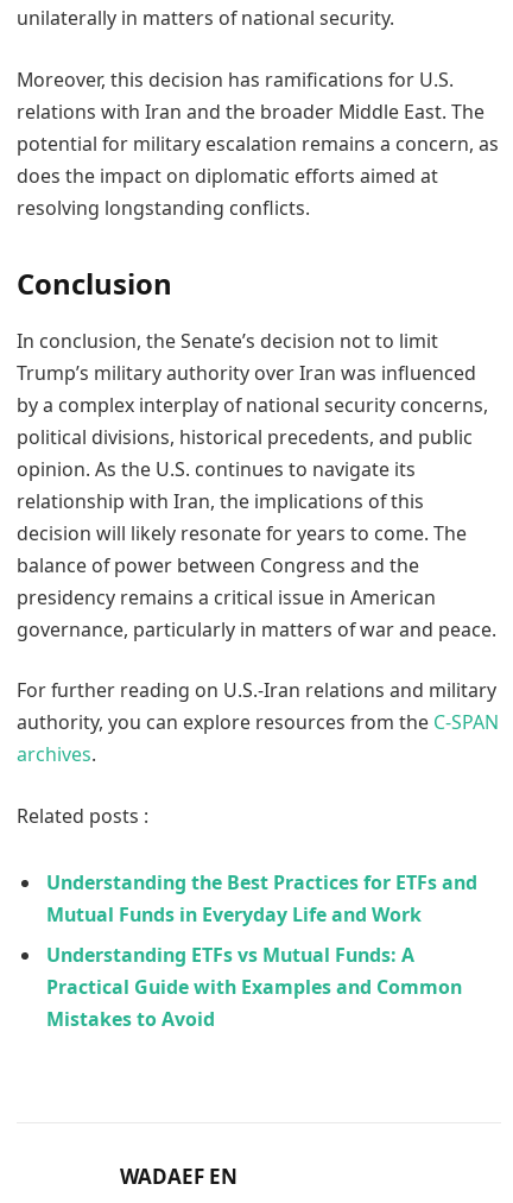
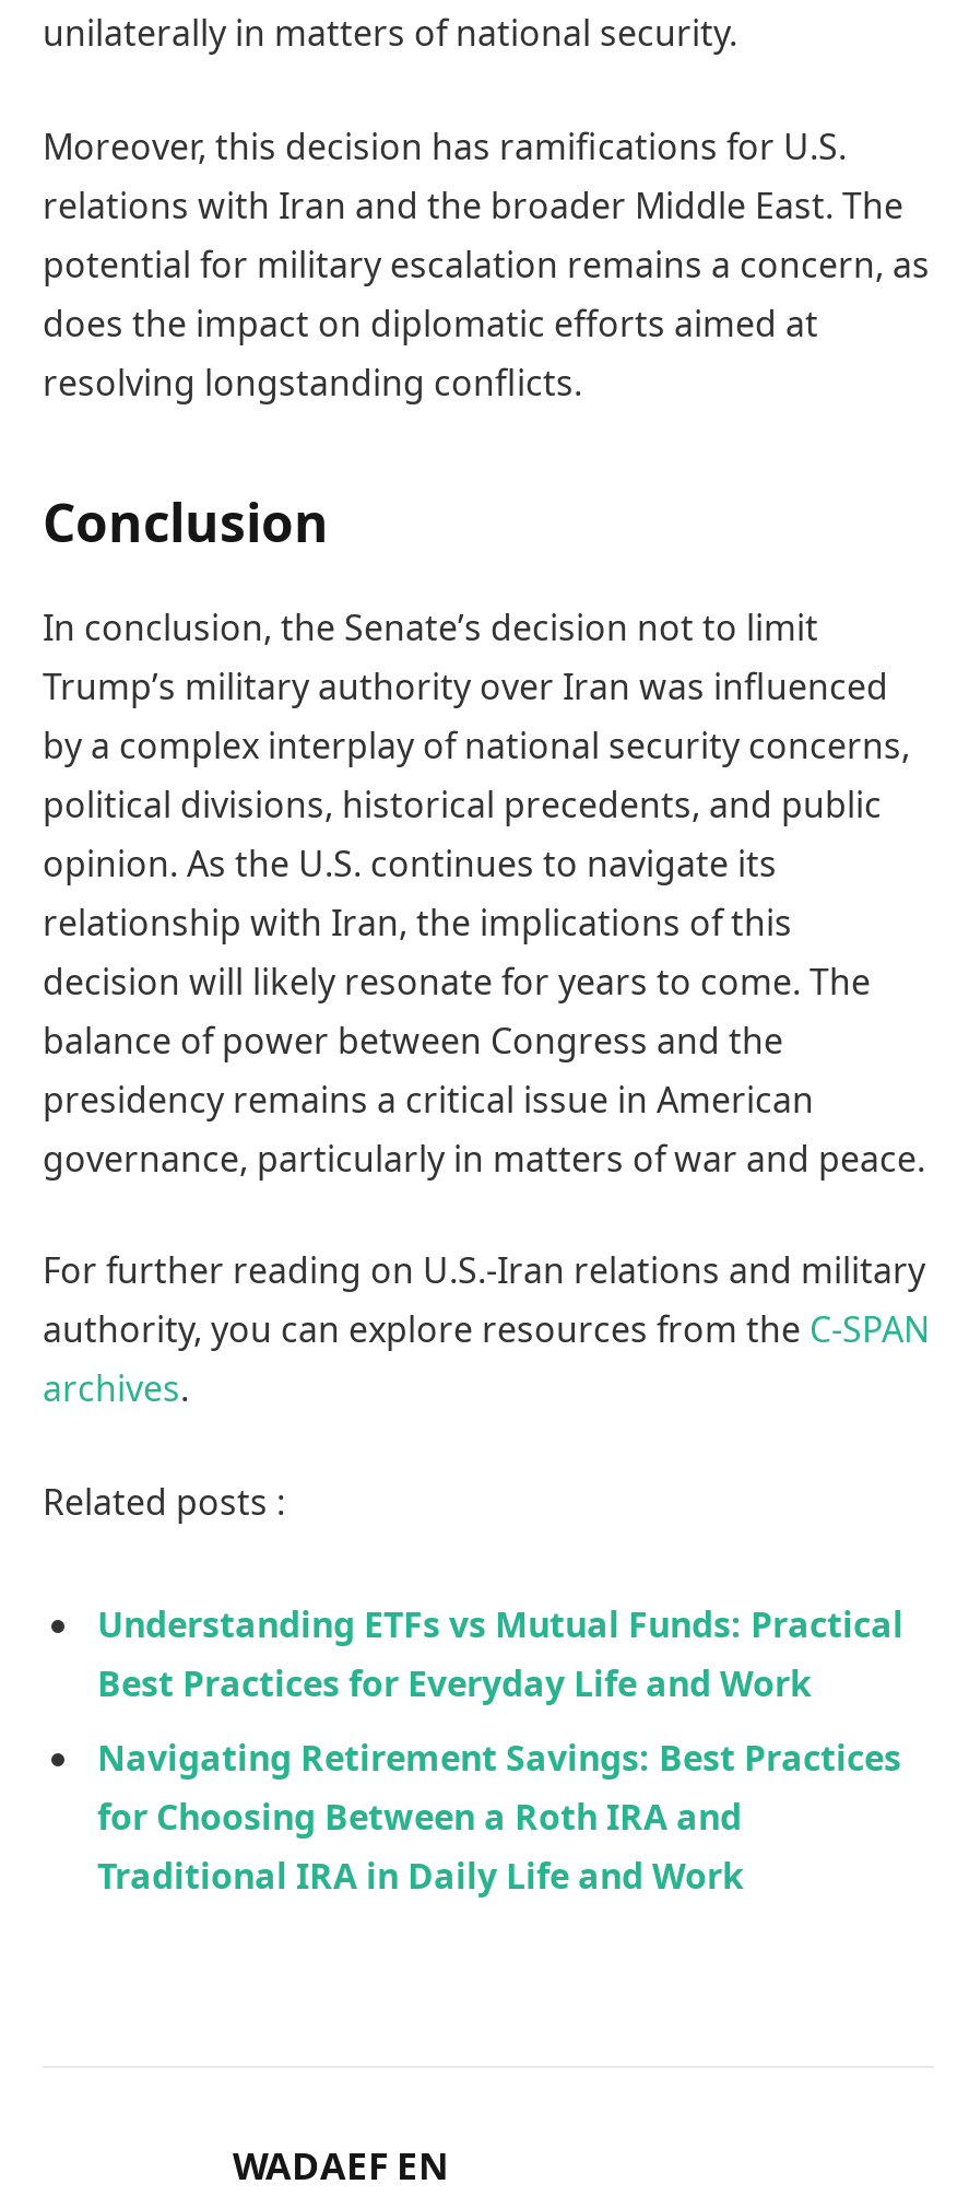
[46,869,477,927] Understanding the Best Practices for ETFs and | Mutual Funds in Everyday Life and Work -> [97,1599,903,1706] Understanding ETFs vs Mutual Funds: Practical | Best Practices for Everyday Life and Work
[46,941,462,1032] Understanding ETFs vs Mutual Funds: A | Practical Guide with Examples and Common | Mistakes to Avoid -> [97,1733,901,1899] Navigating Retirement Savings: Best Practices | for Choosing Between a Roth IRA and | Traditional IRA in Daily Life and Work

